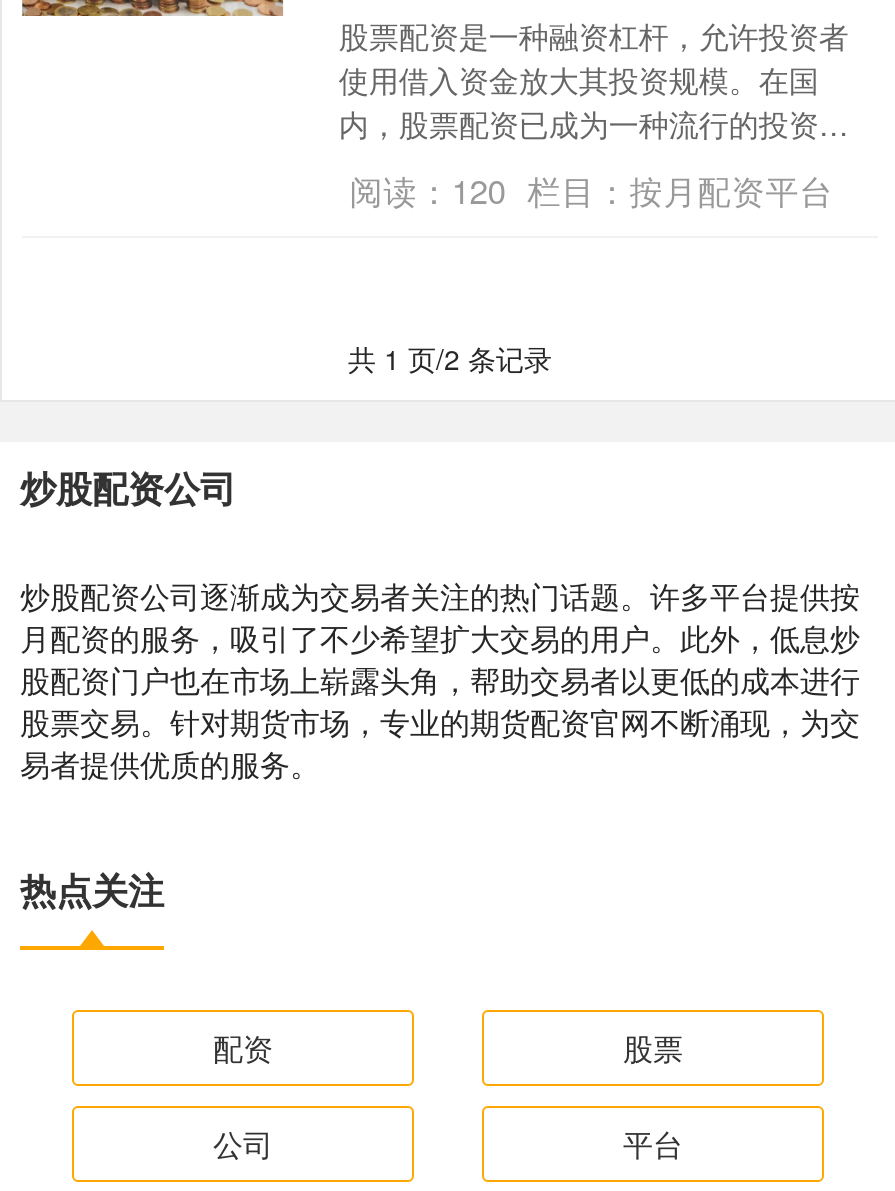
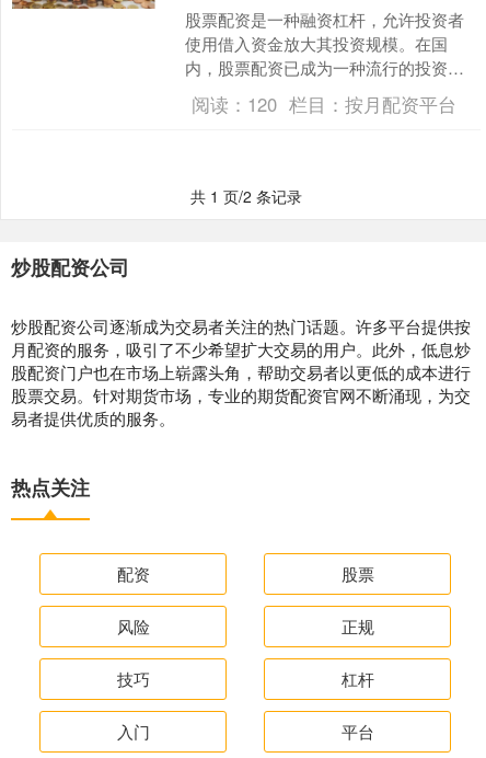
[213,1122,273,1164] 公司 -> [117,615,374,743] 风险 | 正规 | 技巧 | 杠杆 | 入门

